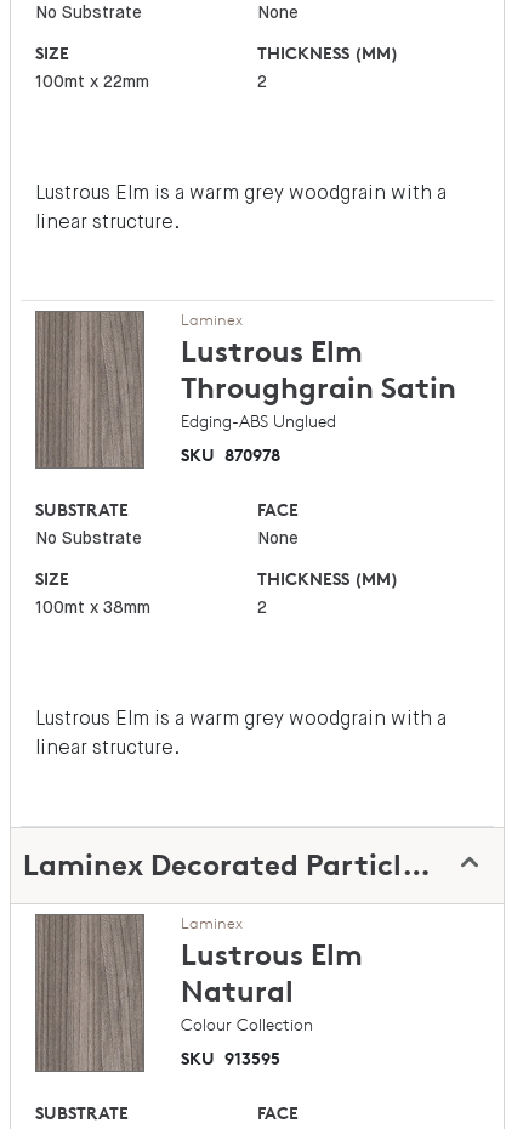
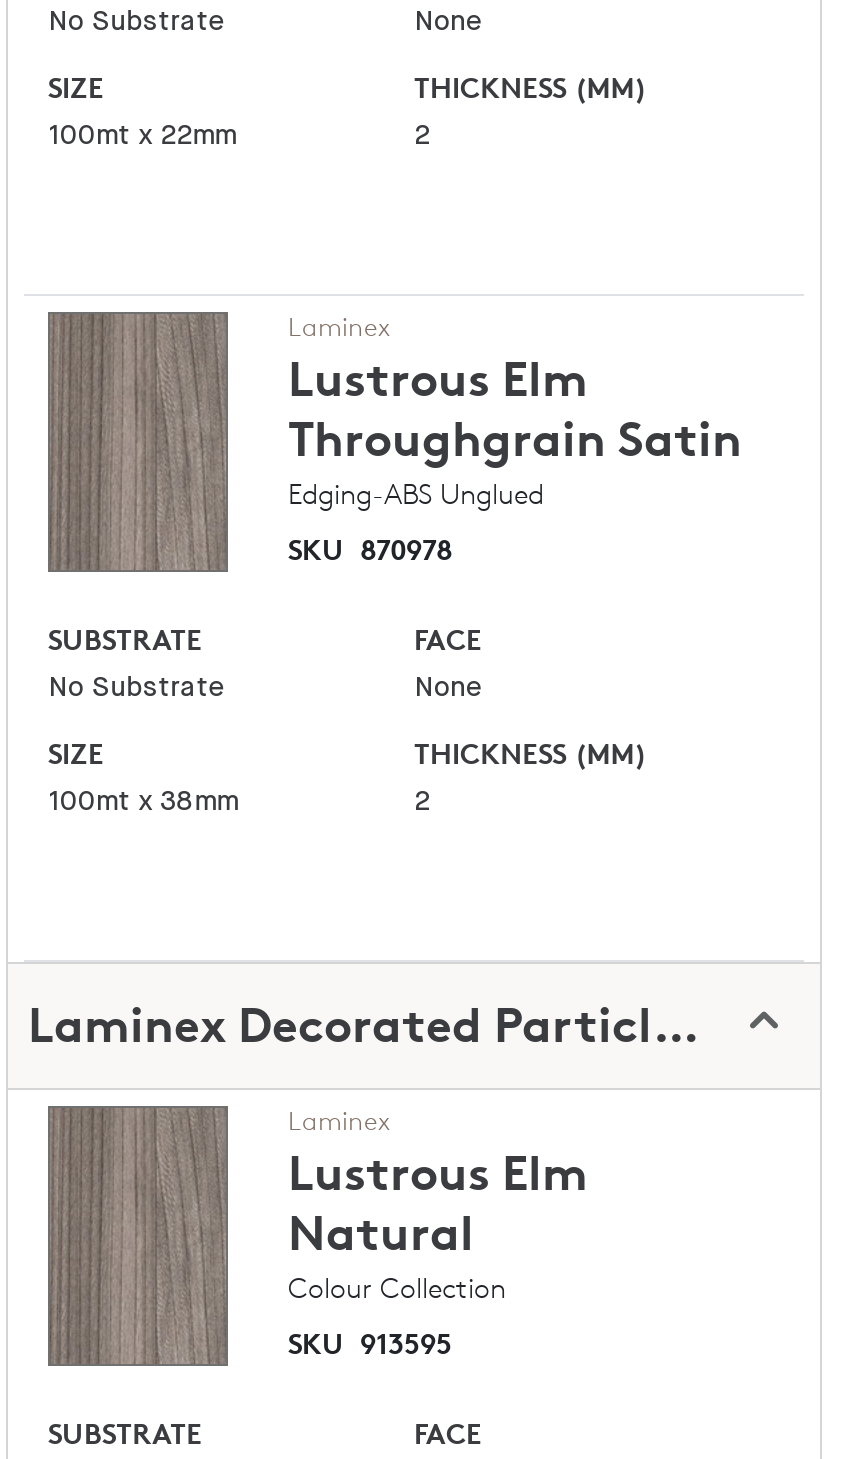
[35,181,447,234] Lustrous Elm is a warm grey woodgrain with a | linear structure. -> none
[35,707,447,759] Lustrous Elm is a warm grey woodgrain with a | linear structure. -> none

